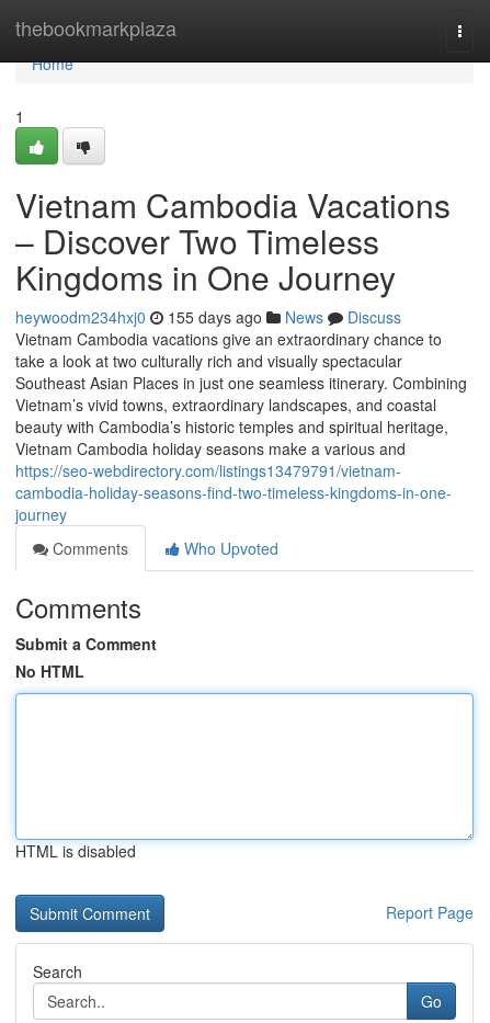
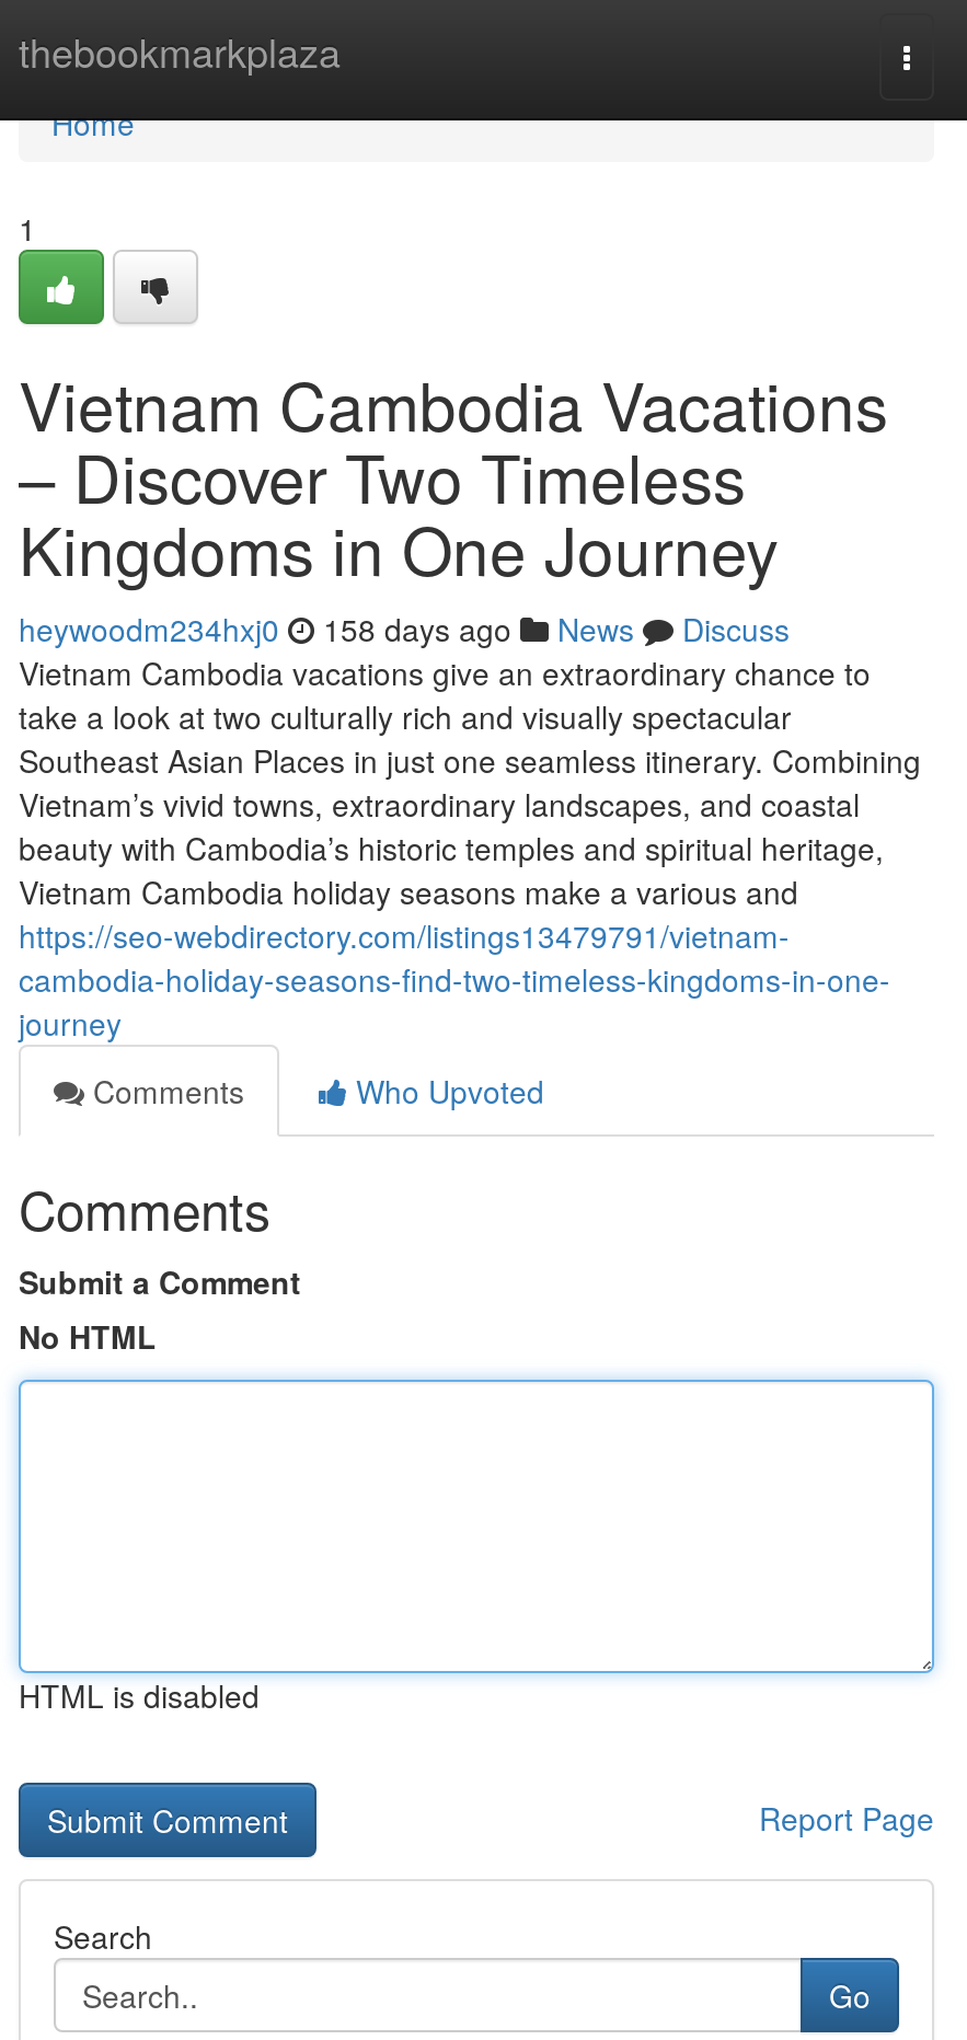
[15,306,401,328] heywoodm234hxj0 155 days ago News Discuss -> [19,607,790,650] heywoodm234hxj0 158 days ago News Discuss

